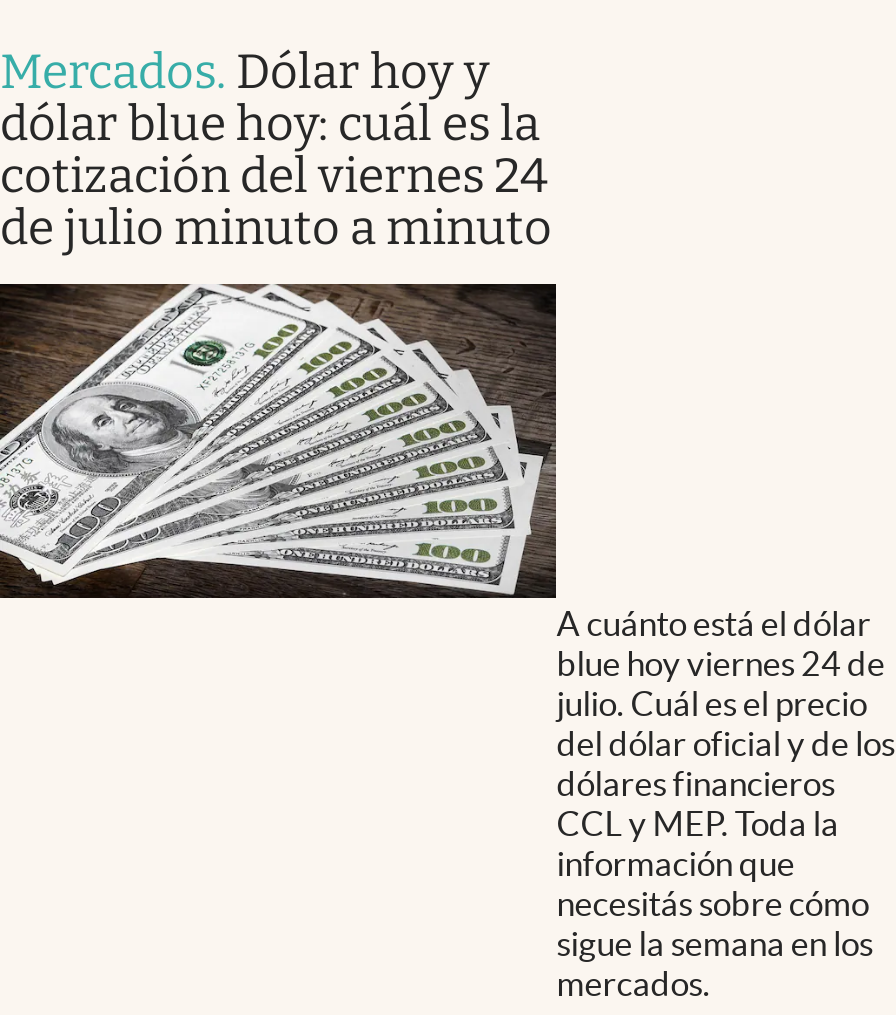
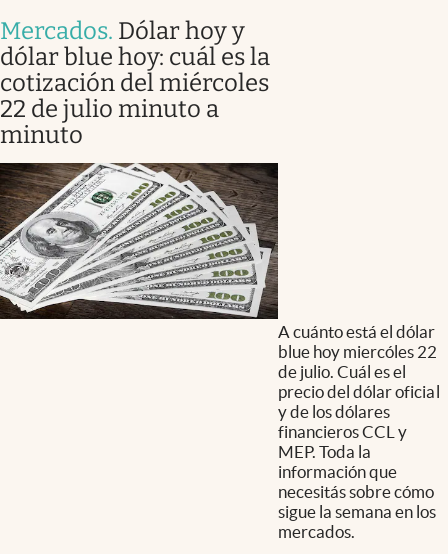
[0,148,552,256] cotización del viernes 24 | de julio minuto a minuto -> [0,69,269,149] cotización del miércoles | 22 de julio minuto a | minuto
[556,643,895,841] blue hoy viernes 24 de | julio. Cuál es el precio | del dólar oficial y de los | dólares financieros | CCL y MEP. Toda la -> [278,342,439,461] blue hoy miercóles 22 | de julio. Cuál es el | precio del dólar oficial | y de los dólares | financieros CCL y | MEP. Toda la

